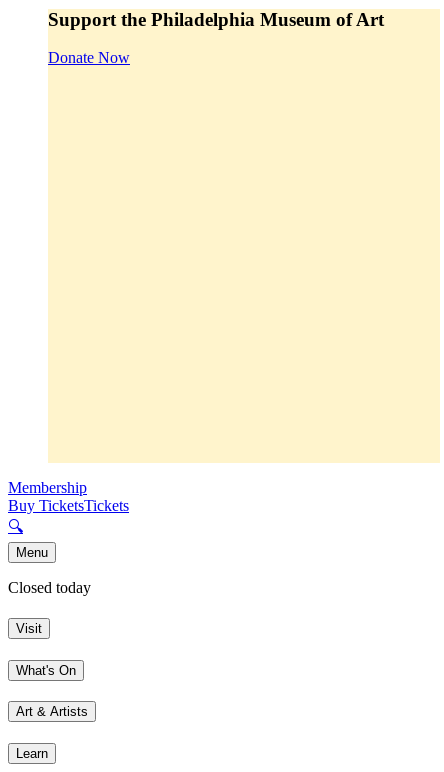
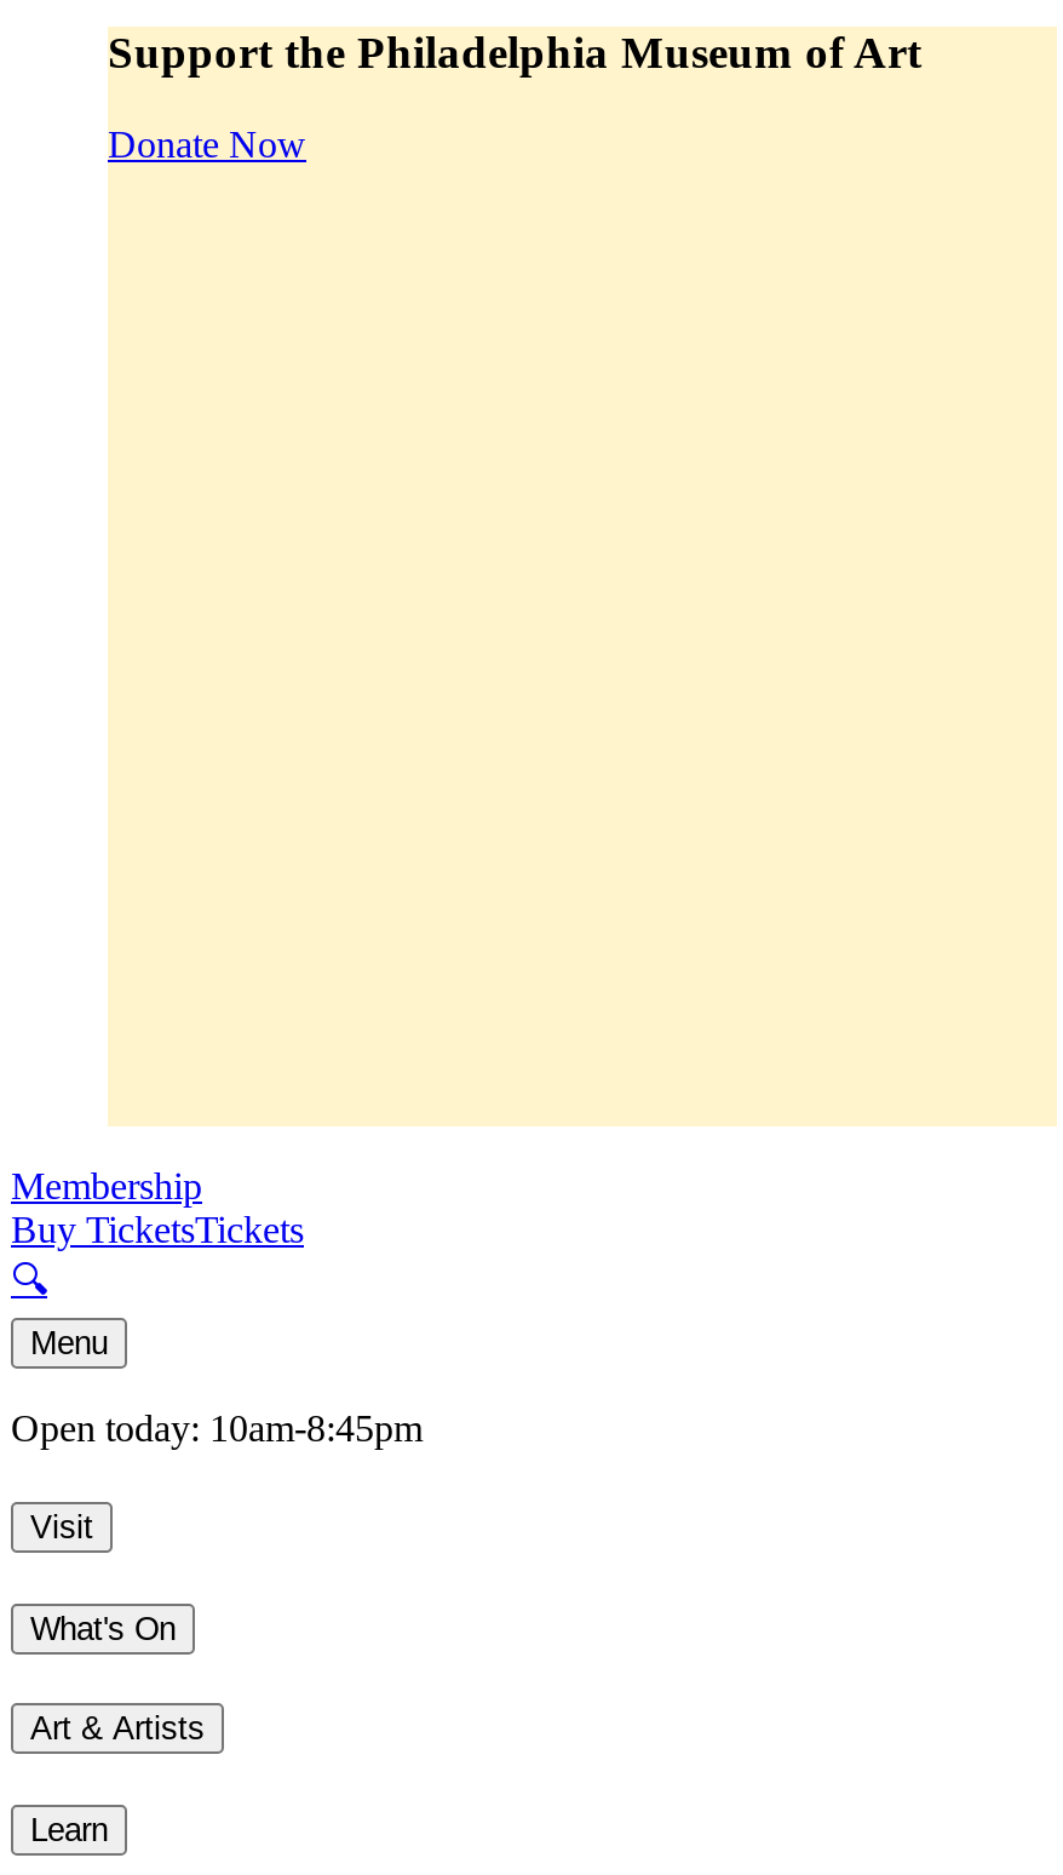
[8,579,91,596] Closed today -> [11,1408,423,1449] Open today: 10am-8:45pm

